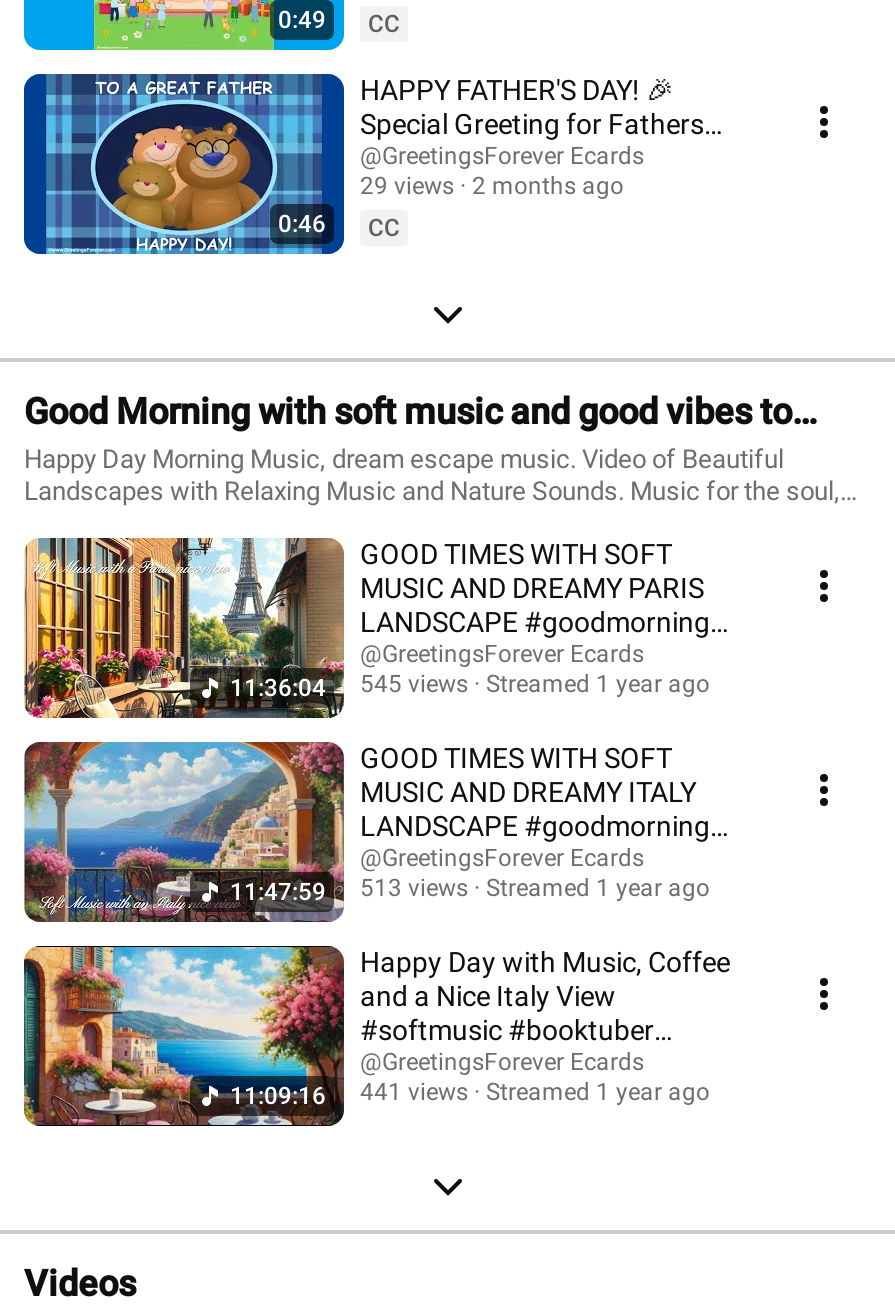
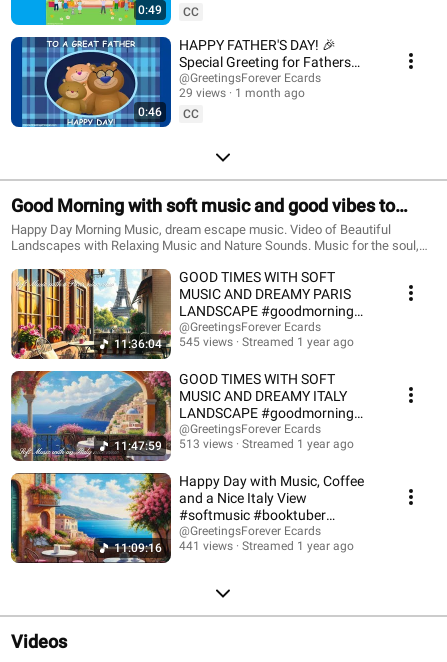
[360,172,624,200] 29 views 2 months ago -> [179,86,305,100] 29 views 1 month ago

